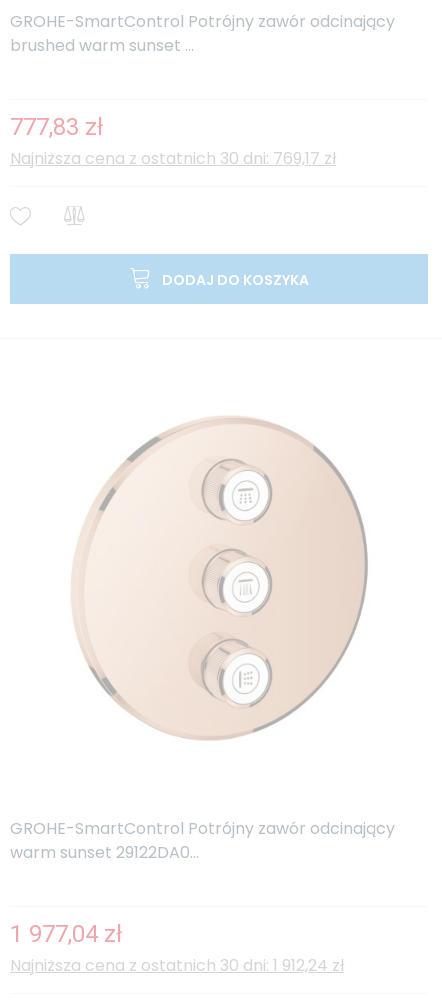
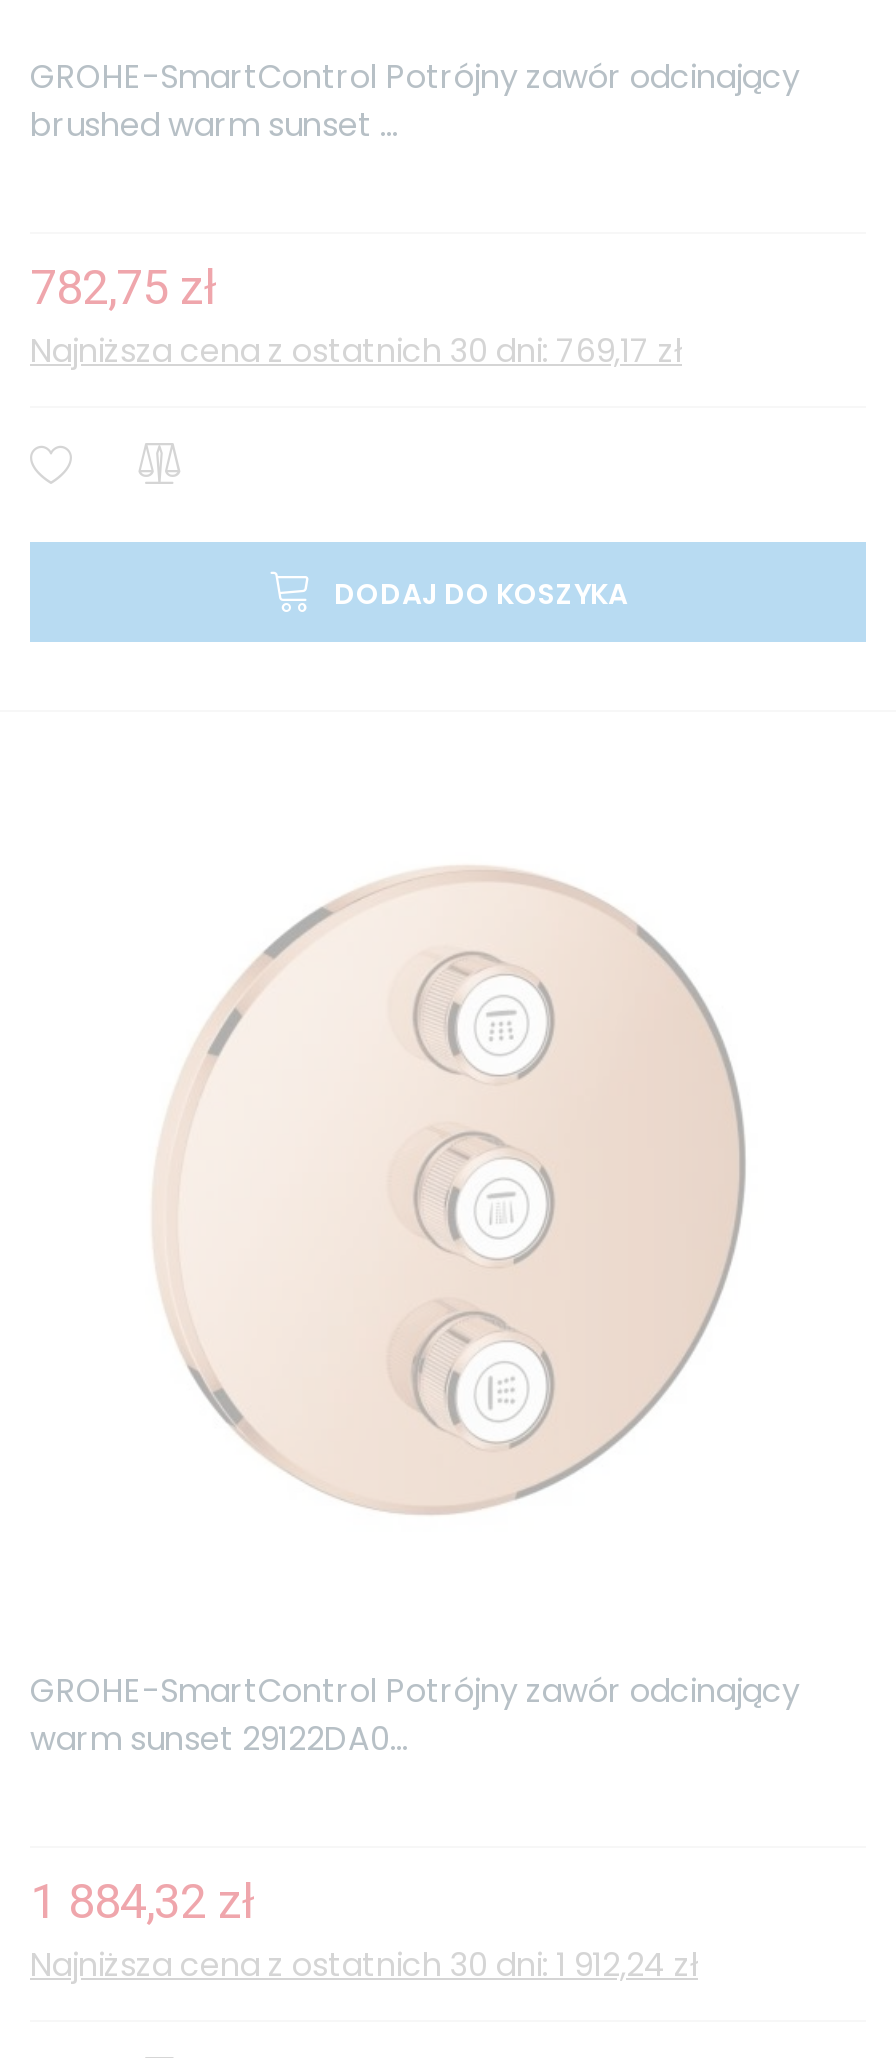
[10,113,104,141] 777,83 zł -> [30,260,218,316] 782,75 zł
[10,920,123,948] 1 977,04 zł -> [30,1874,256,1930] 1 884,32 zł

